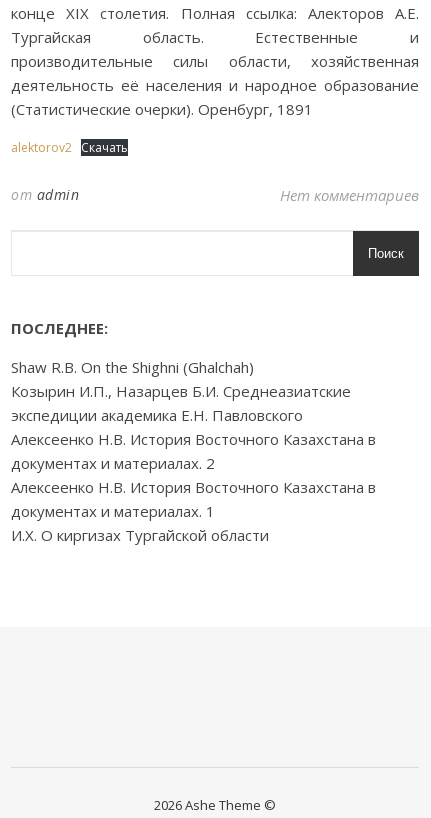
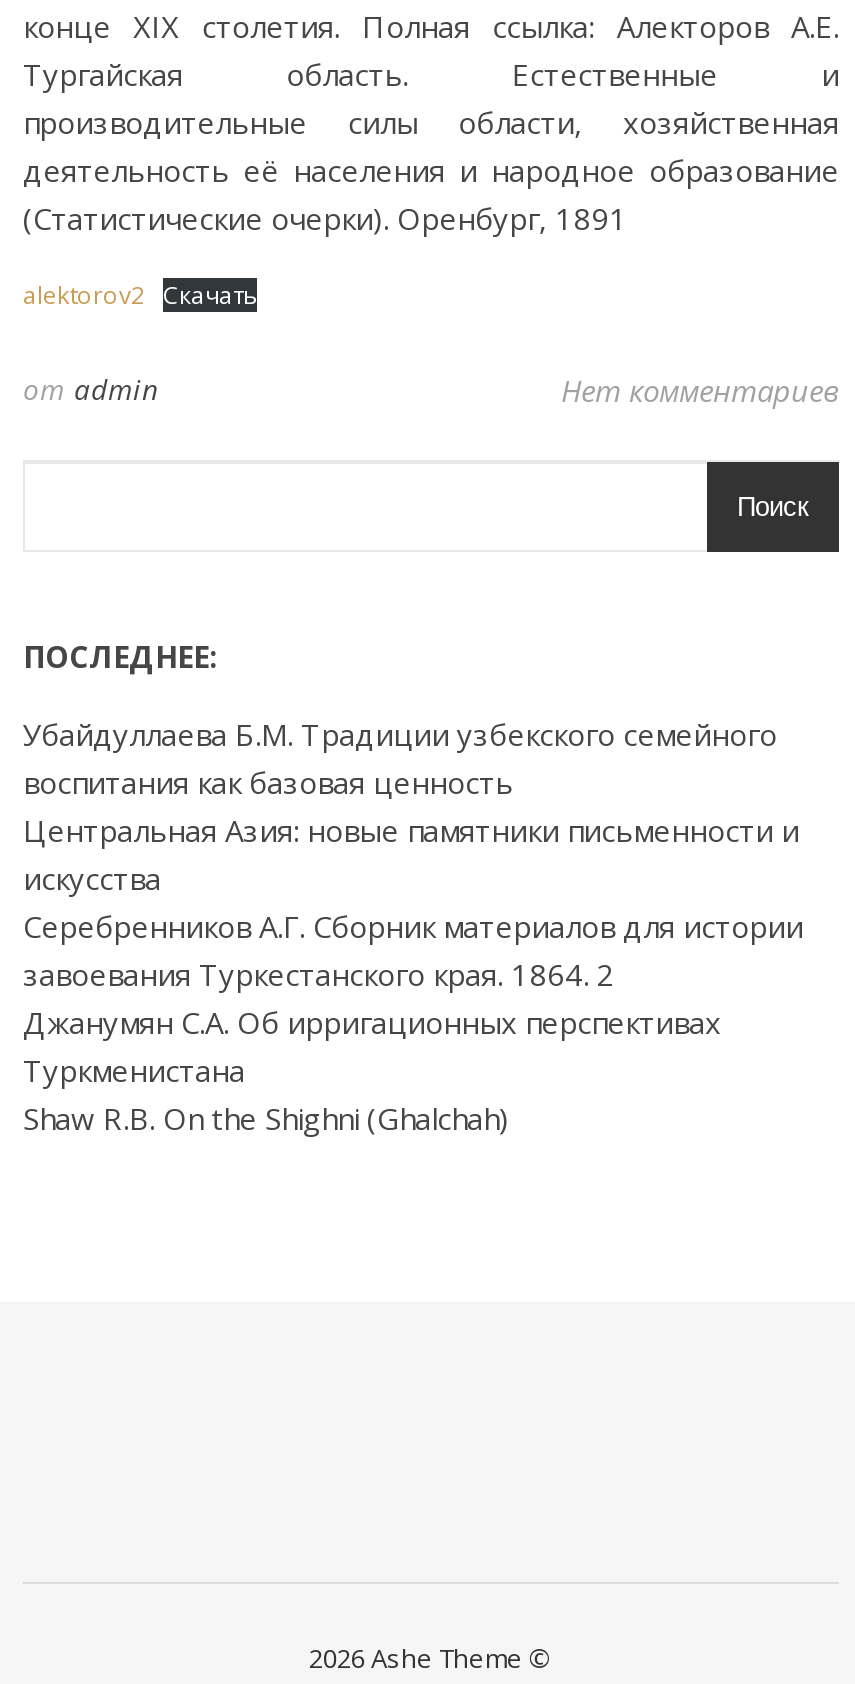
none -> [23,714,803,1090] Убайдуллаева Б.М. Традиции узбекского семейного | воспитания как базовая ценность | Центральная Азия: новые памятники письменности и | искусства | Серебренников А.Г. Сборник материалов для истории | завоевания Туркестанского края. 1864. 2 | Джанумян С.А. Об ирригационных перспективах | Туркменистана
moved [11,357,254,377] -> [23,1098,509,1138]: Shaw R.B. On the Shighni (Ghalchah)
[11,381,376,545] Козырин И.П., Назарцев Б.И. Среднеазиатские | экспедиции академика Е.Н. Павловского | Алексеенко Н.В. История Восточного Казахстана в | документах и материалах. 2 | Алексеенко Н.В. История Восточного Казахстана в | документах и материалах. 1 | И.Х. О киргизах Тургайской области -> none

